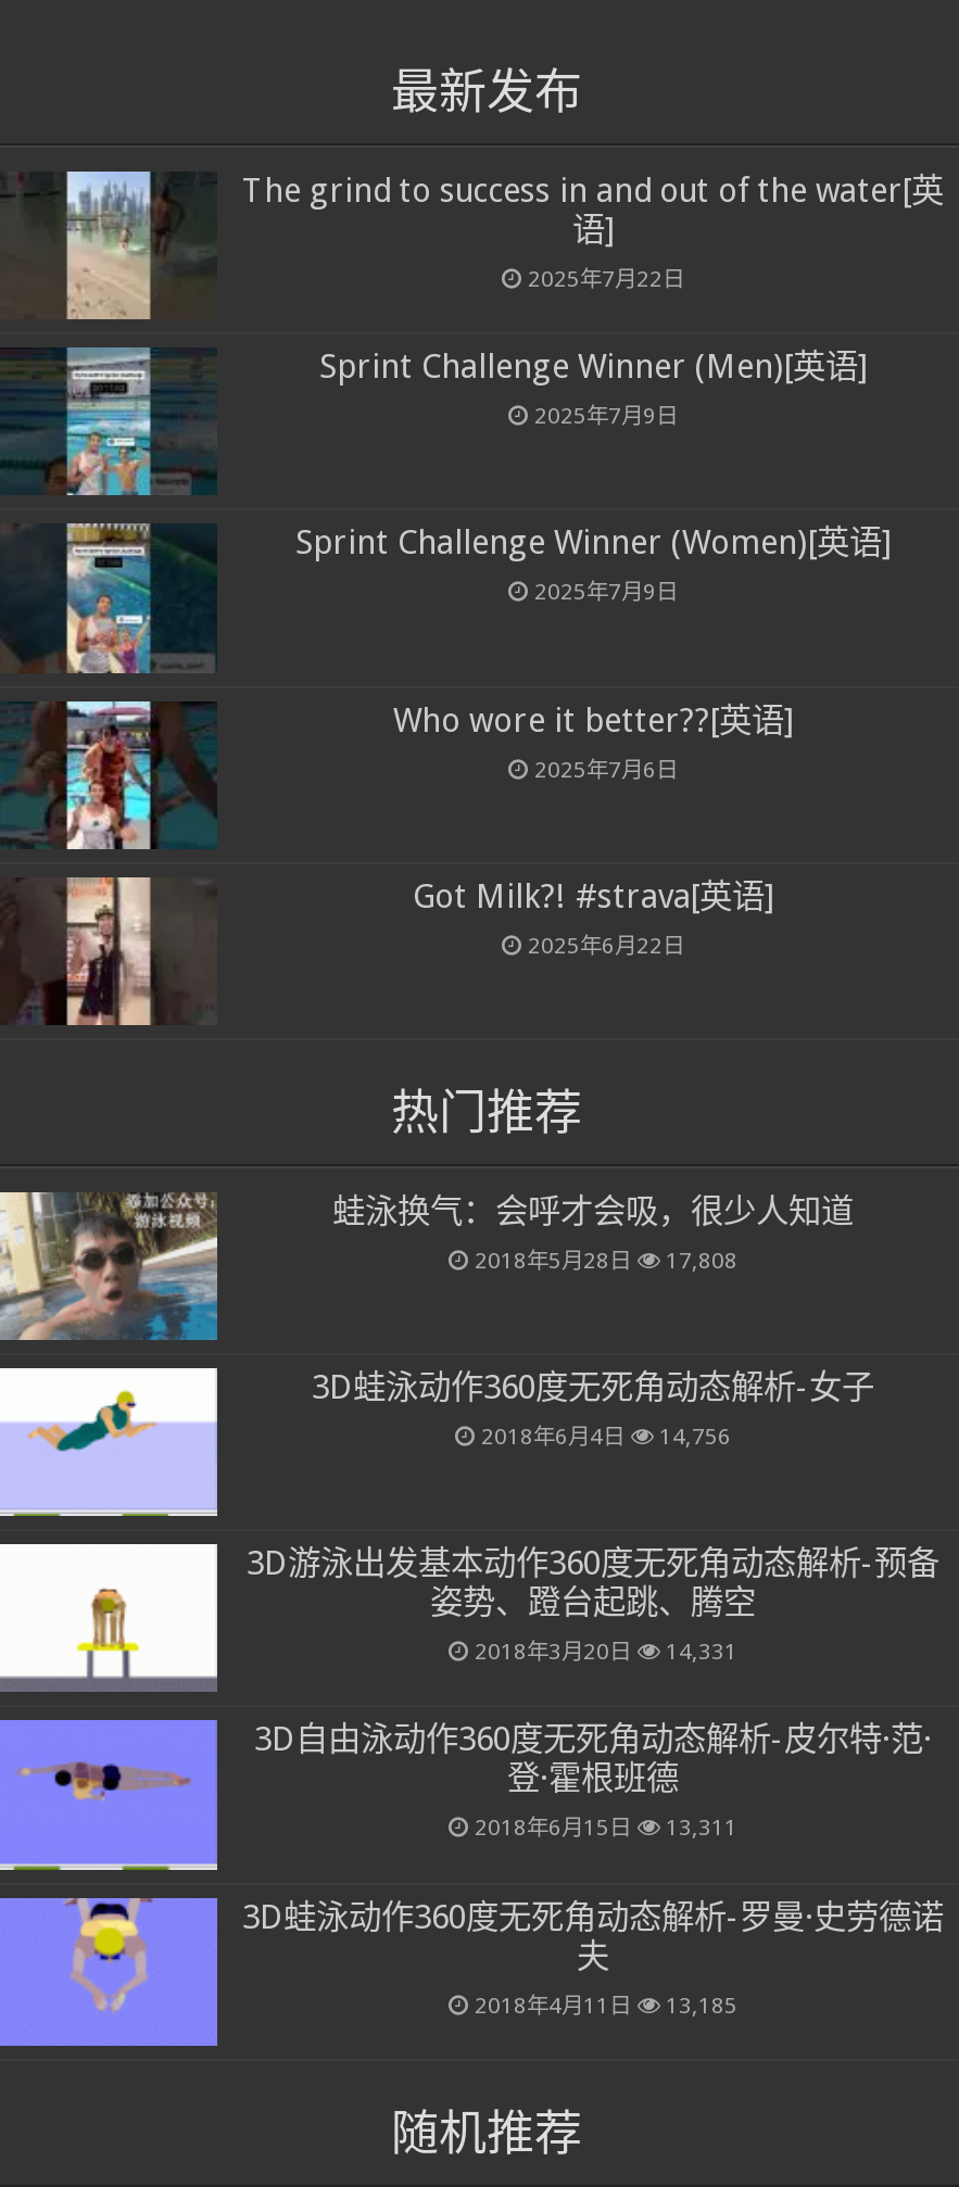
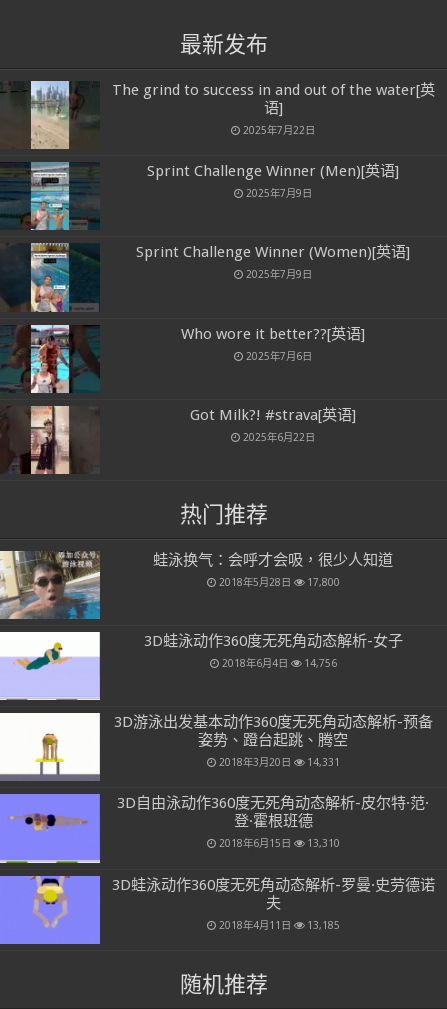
[475,1247,737,1273] 2018年5月28日 17,808 -> [218,576,339,588] 2018年5月28日 17,800
[475,1815,737,1841] 2018年6月15日 13,311 -> [218,837,339,849] 2018年6月15日 13,310

